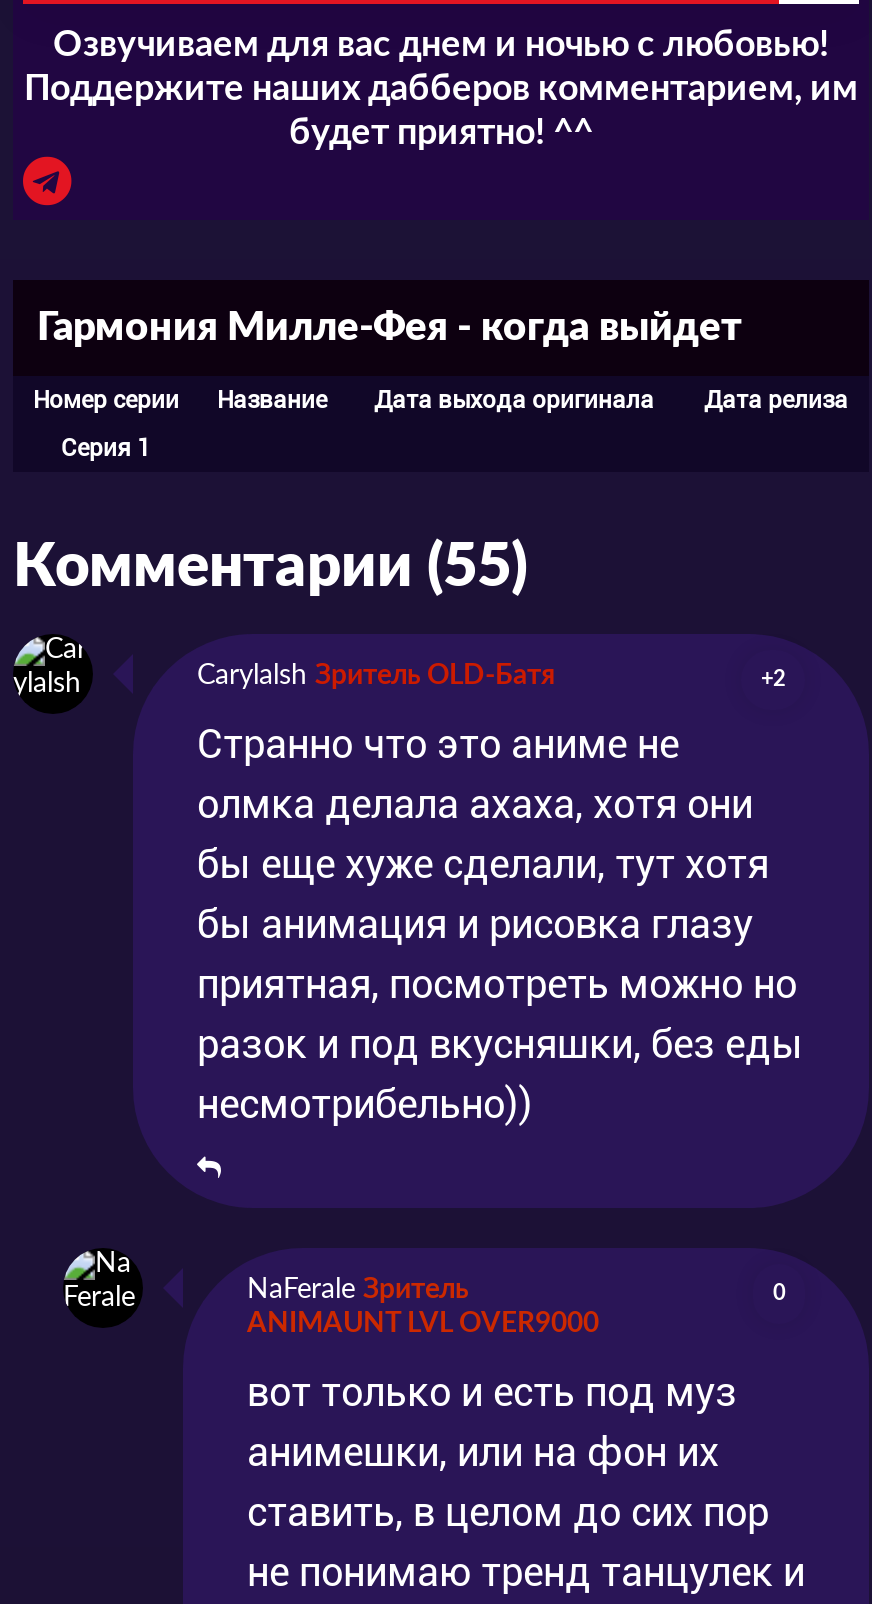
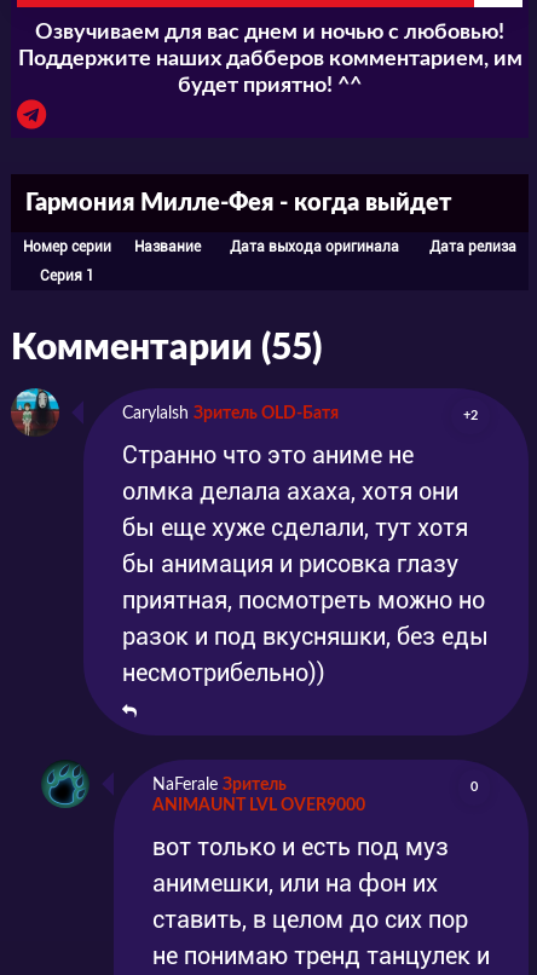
[13,634,93,712] [image] -> [11,387,60,435] [image]
[63,1250,143,1328] [image] -> [42,762,89,808] [image]

